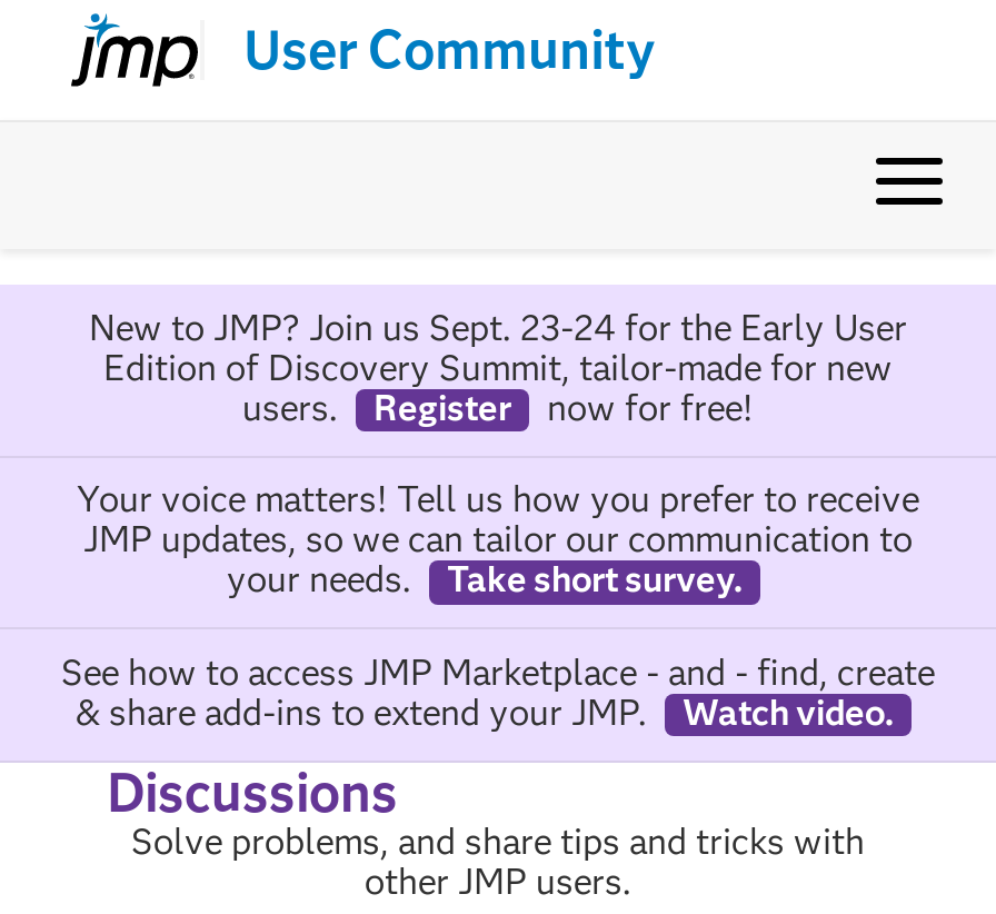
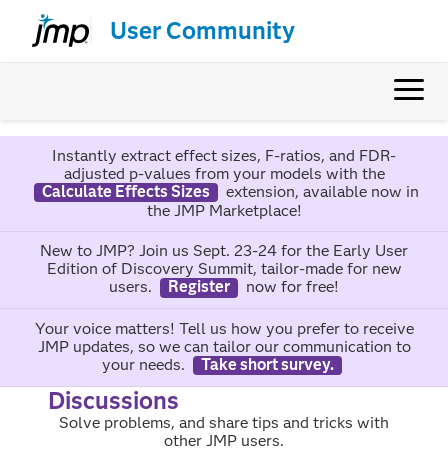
none -> [41,146,418,220] Instantly extract effect sizes, F-ratios, and FDR- | adjusted p-values from your models with the | Calculate Effects Sizes | extension, available now in | the JMP Marketplace!
moved [77,306,919,601] -> [34,241,413,374]: New to JMP? Join us Sept. 23-24 for the Early User | Edition of Discovery Summit, tailor-made for new | users. | ... | your needs. | Take short survey.
[61,651,935,733] See how to access JMP Marketplace - and - find, create | & share add-ins to extend your JMP. | Watch video. -> none

